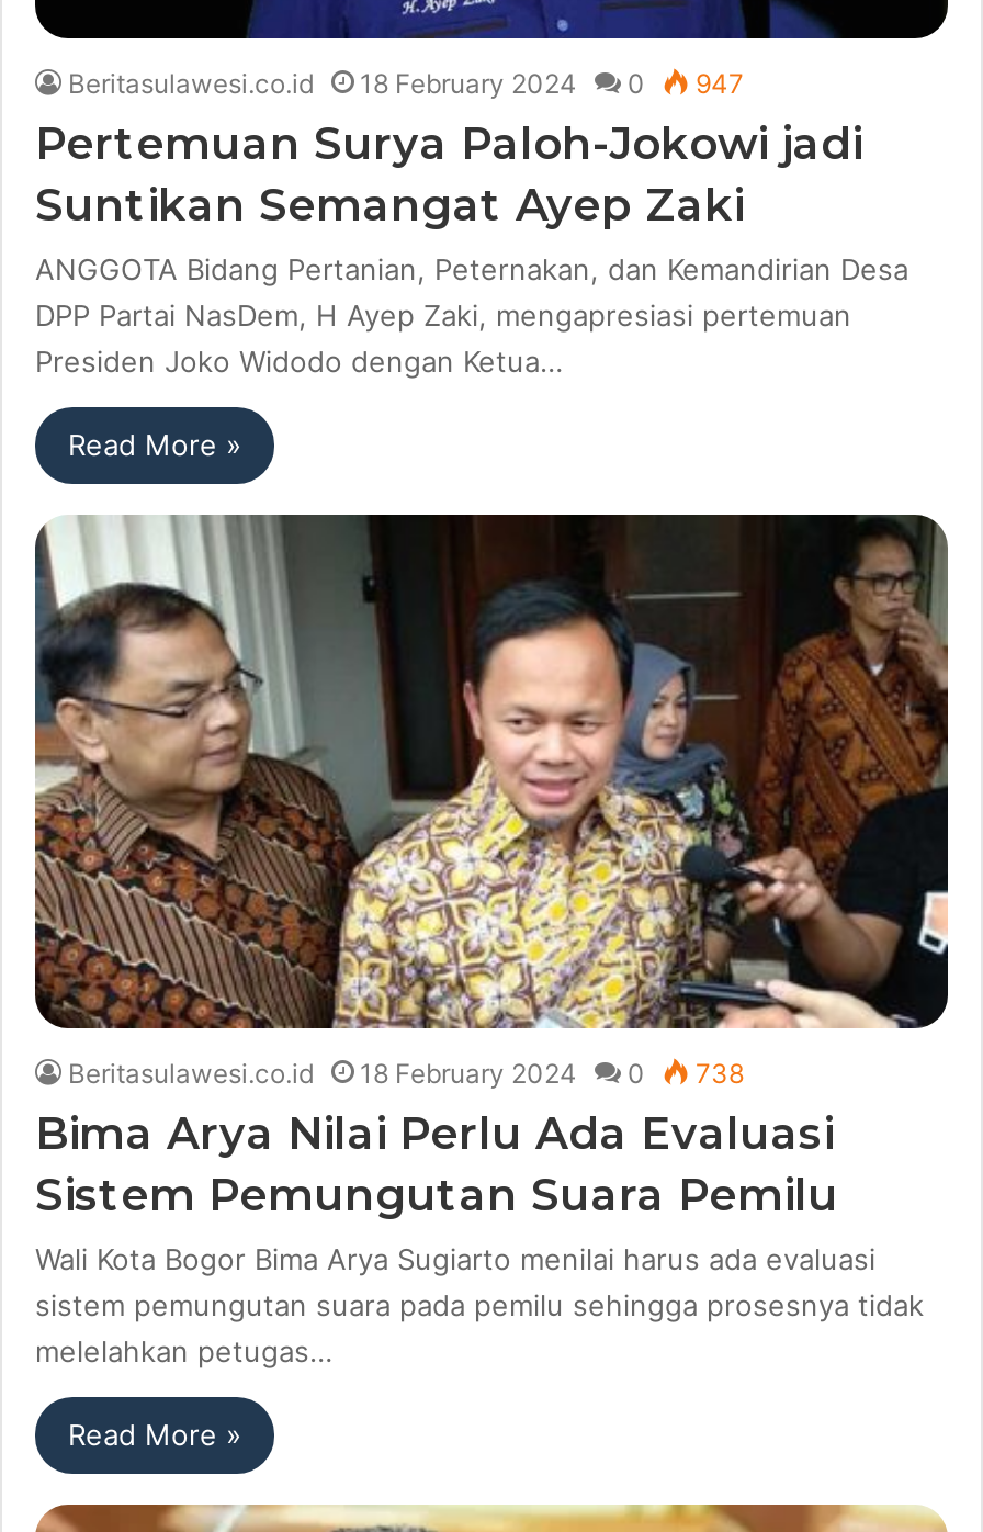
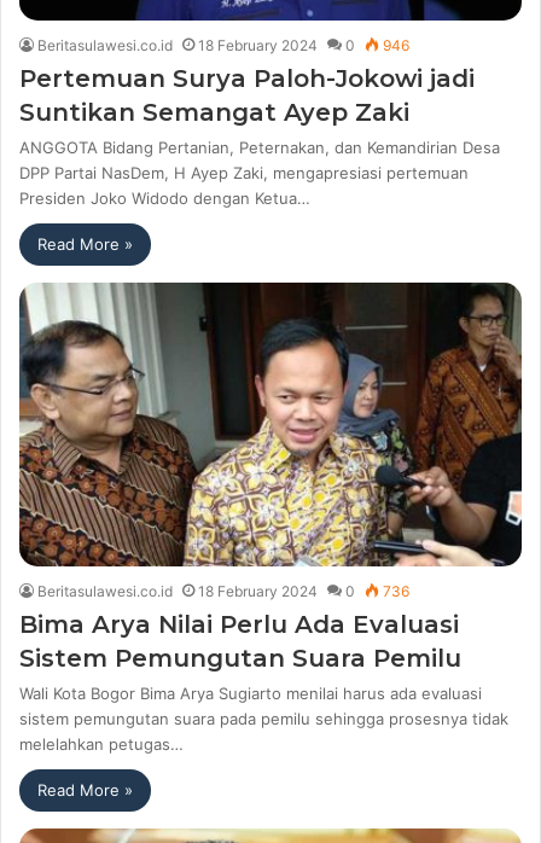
[68,67,744,99] Beritasulawesi.co.id 18 February 2024 0 947 -> [37,37,409,55] Beritasulawesi.co.id 18 February 2024 0 946
[68,1058,744,1091] Beritasulawesi.co.id 18 February 2024 0 738 -> [37,582,409,600] Beritasulawesi.co.id 18 February 2024 0 736

